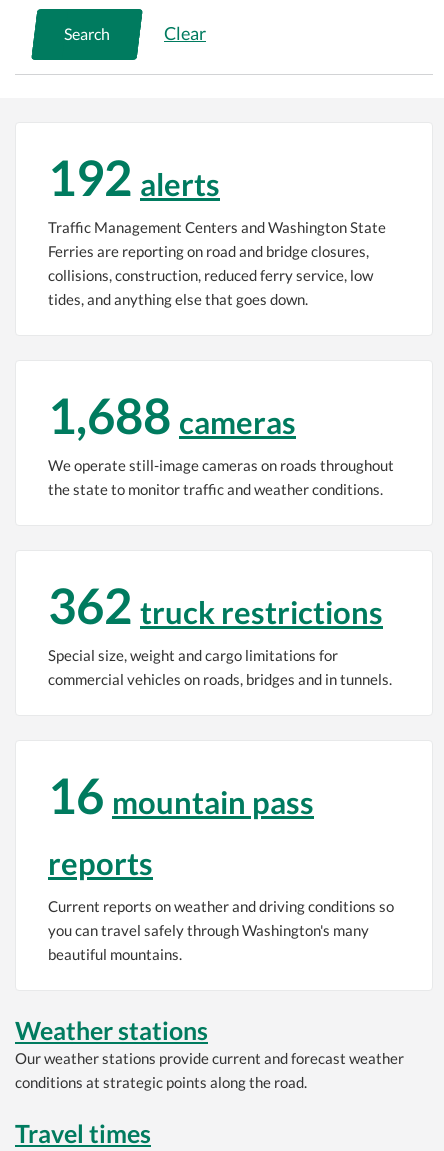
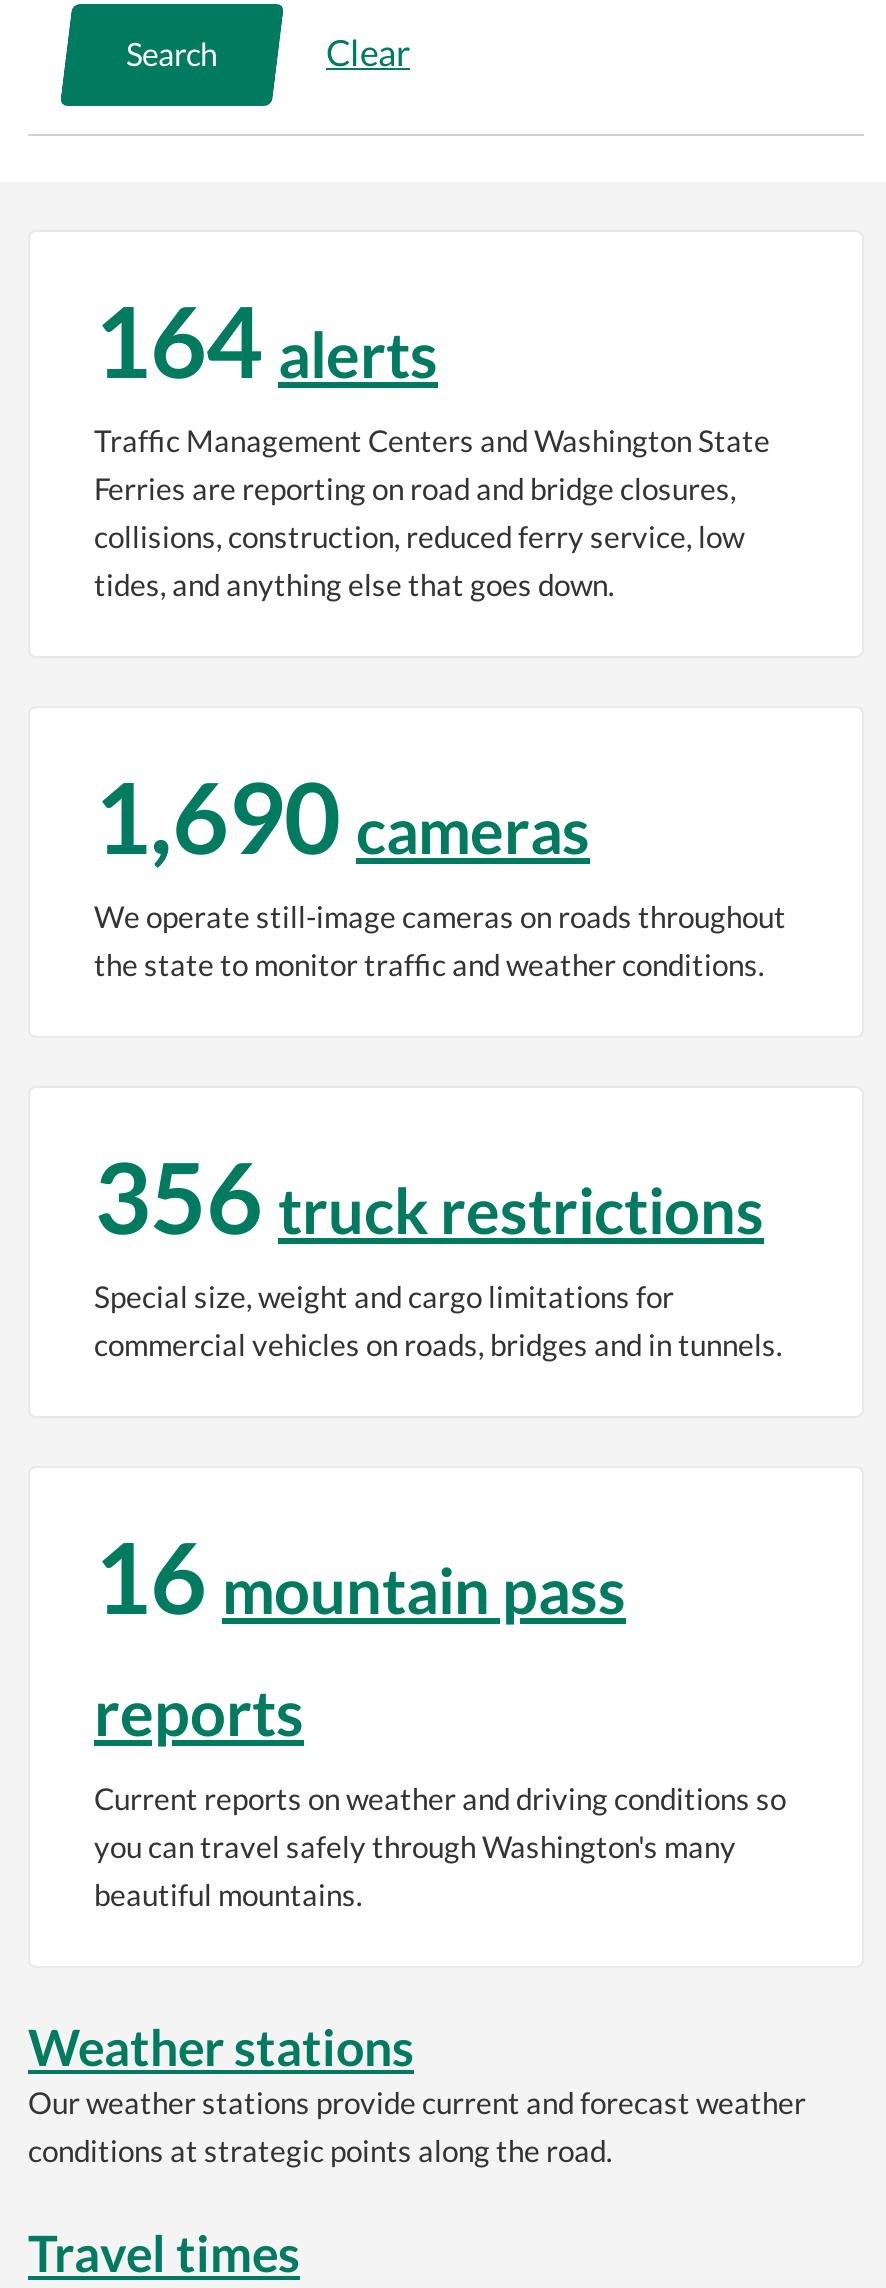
[48,148,220,206] 192 alerts -> [94,282,438,398] 164 alerts
[48,386,296,444] 1,688 cameras -> [94,758,590,874] 1,690 cameras
[48,576,383,634] 362 truck restrictions -> [94,1138,764,1254] 356 truck restrictions

